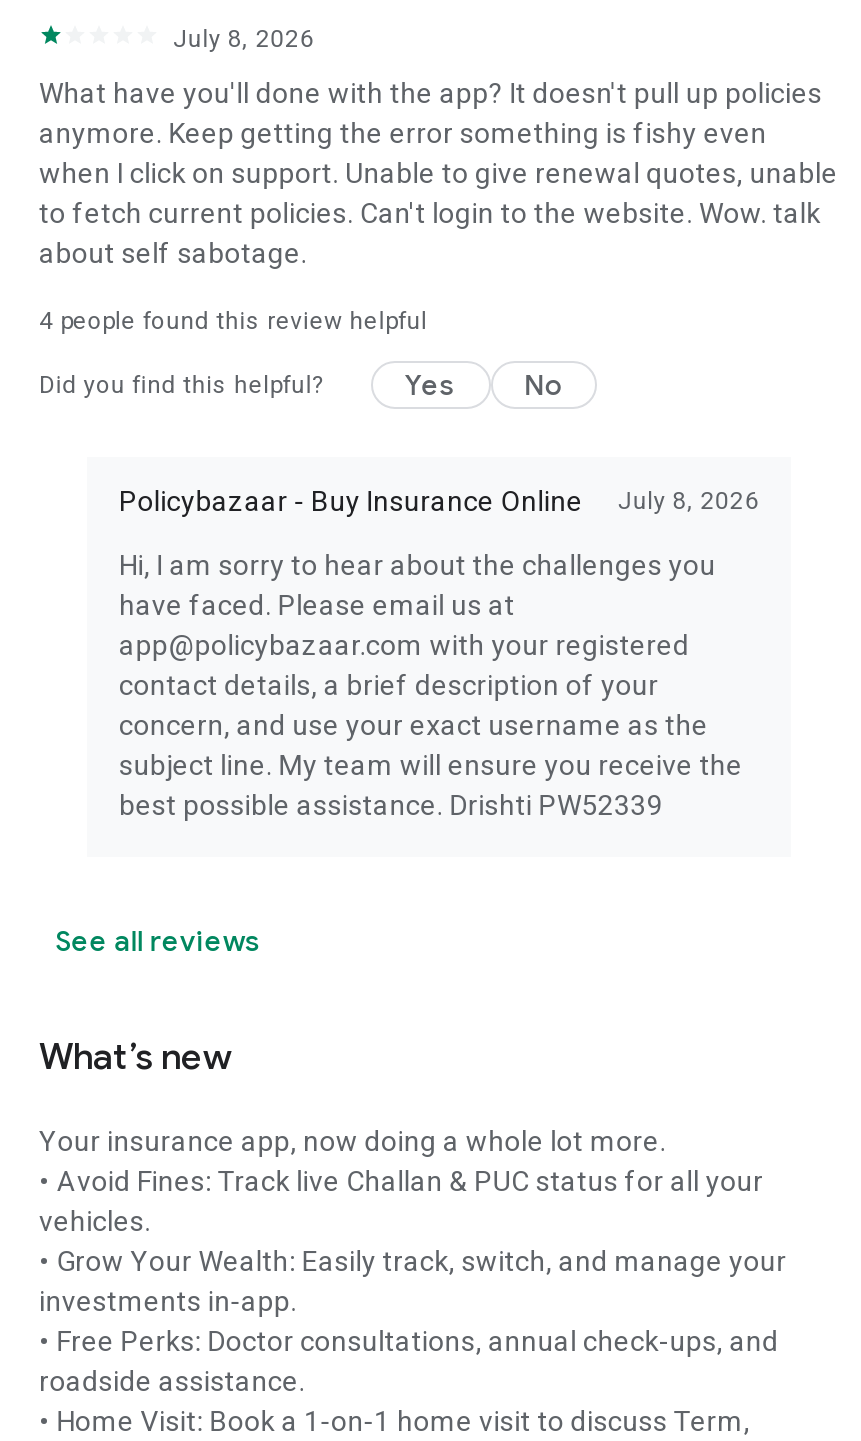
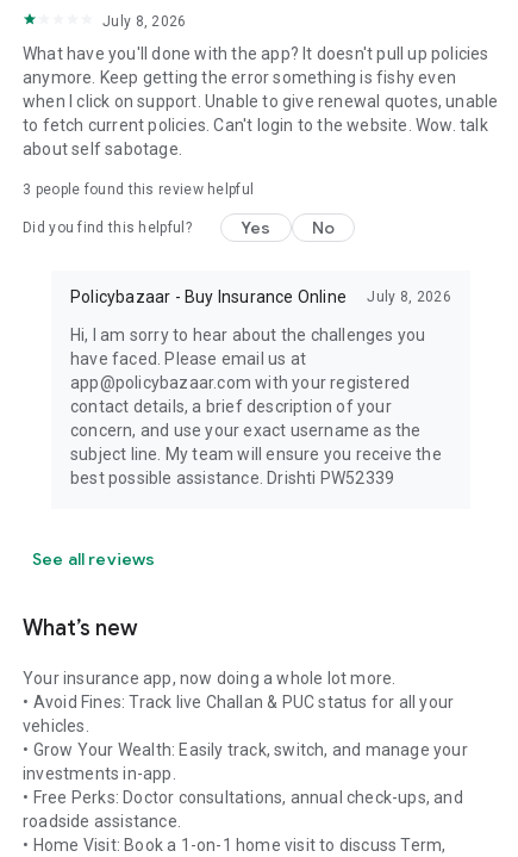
[39,307,427,335] 4 people found this review helpful -> [23,181,254,198] 3 people found this review helpful

